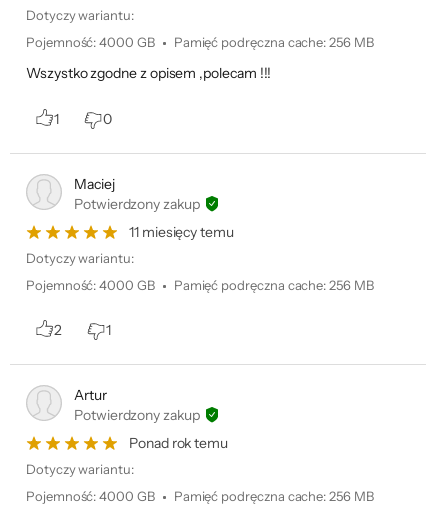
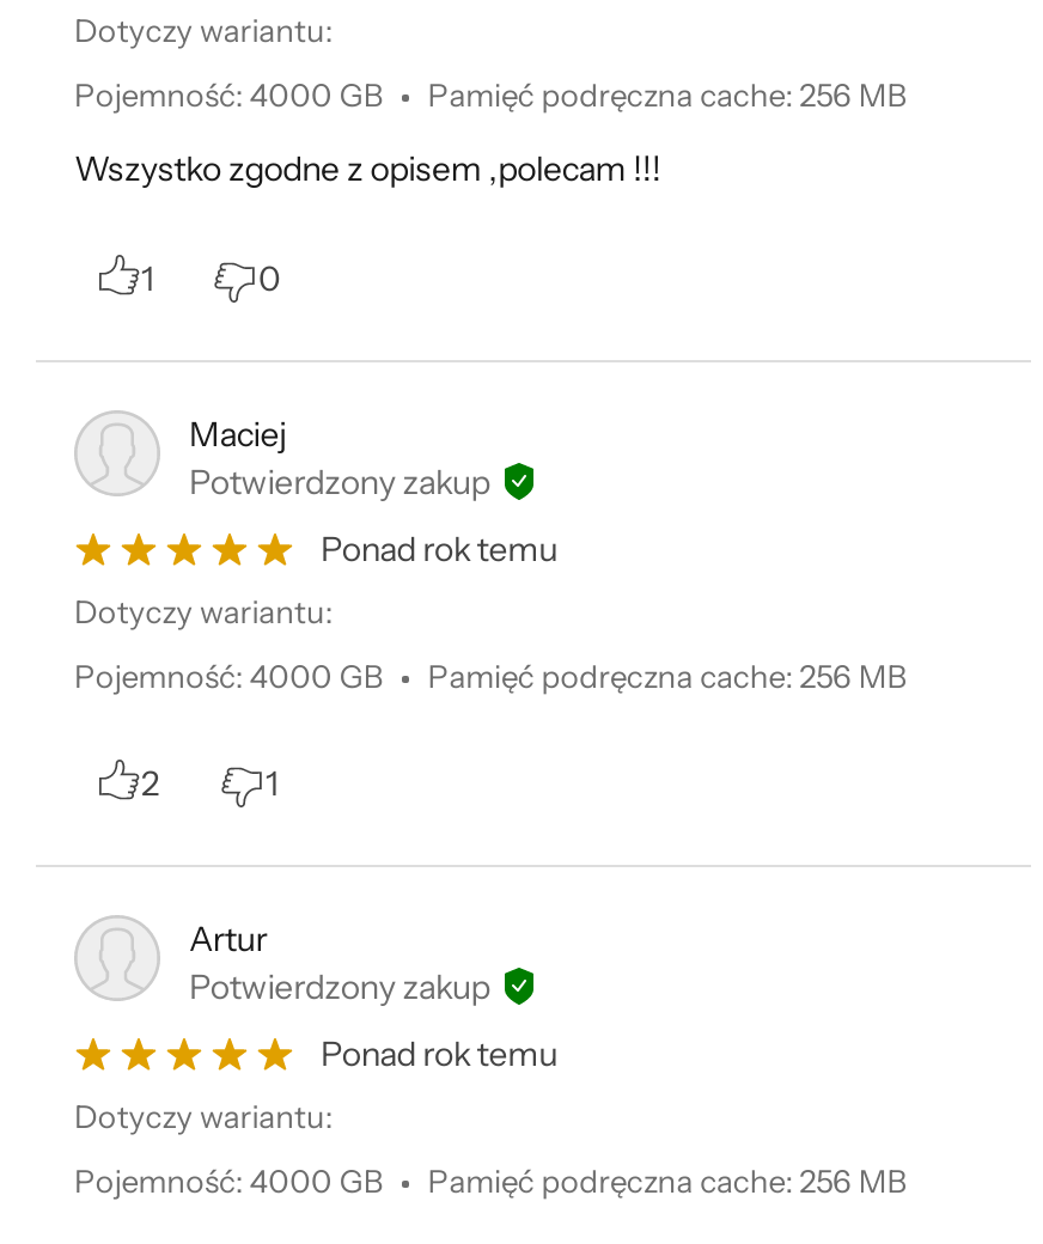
[129,223,234,241] 11 miesięcy temu -> [321,528,557,571] Ponad rok temu

